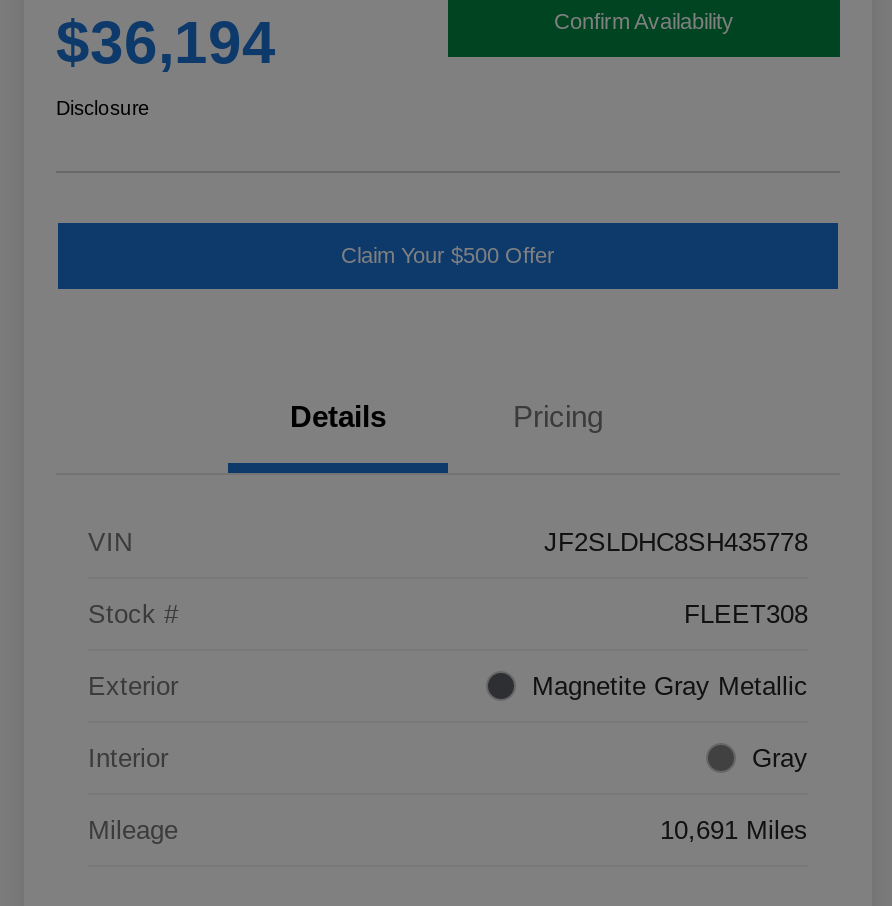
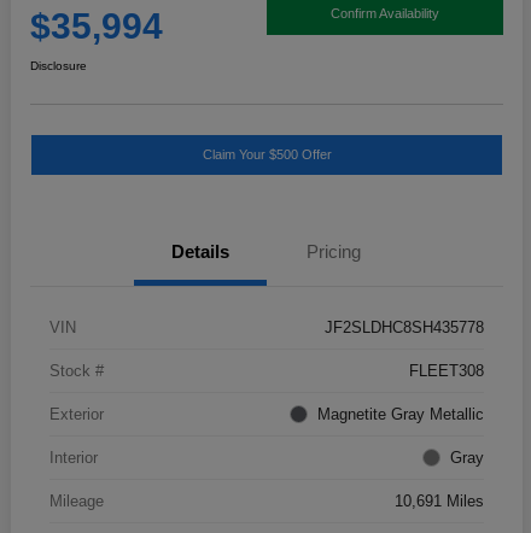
[56,9,276,75] $36,194 -> [30,6,163,46] $35,994

